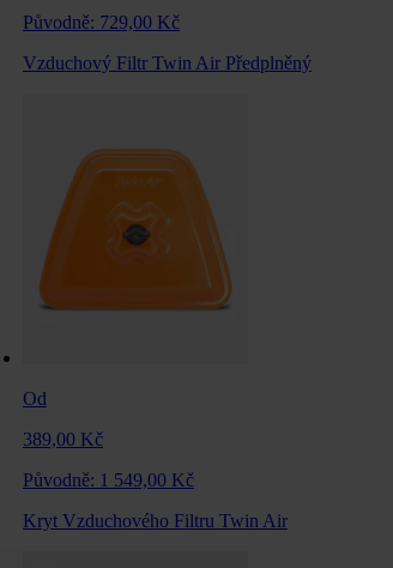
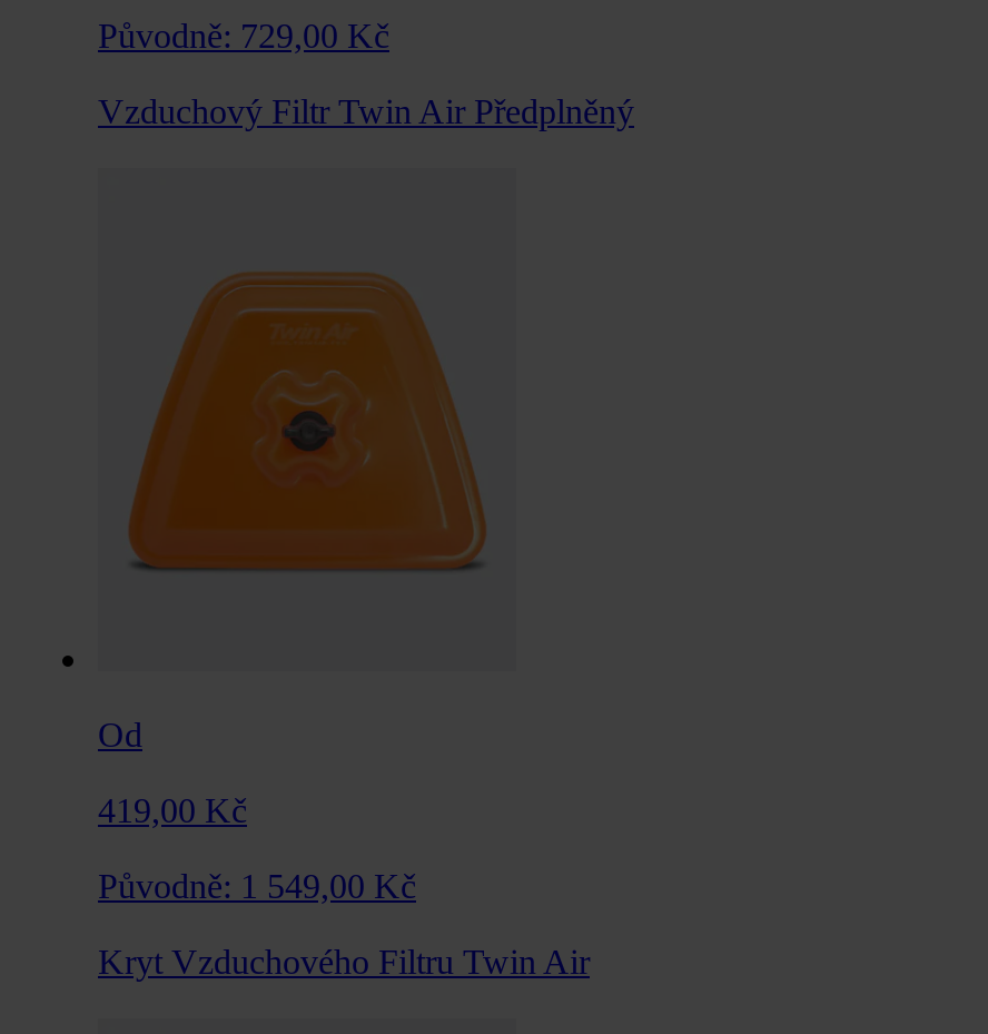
[23,429,103,449] 389,00 Kč -> [98,792,247,830] 419,00 Kč

